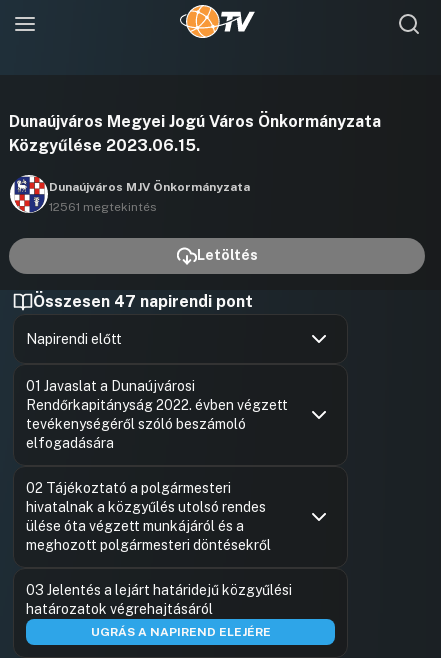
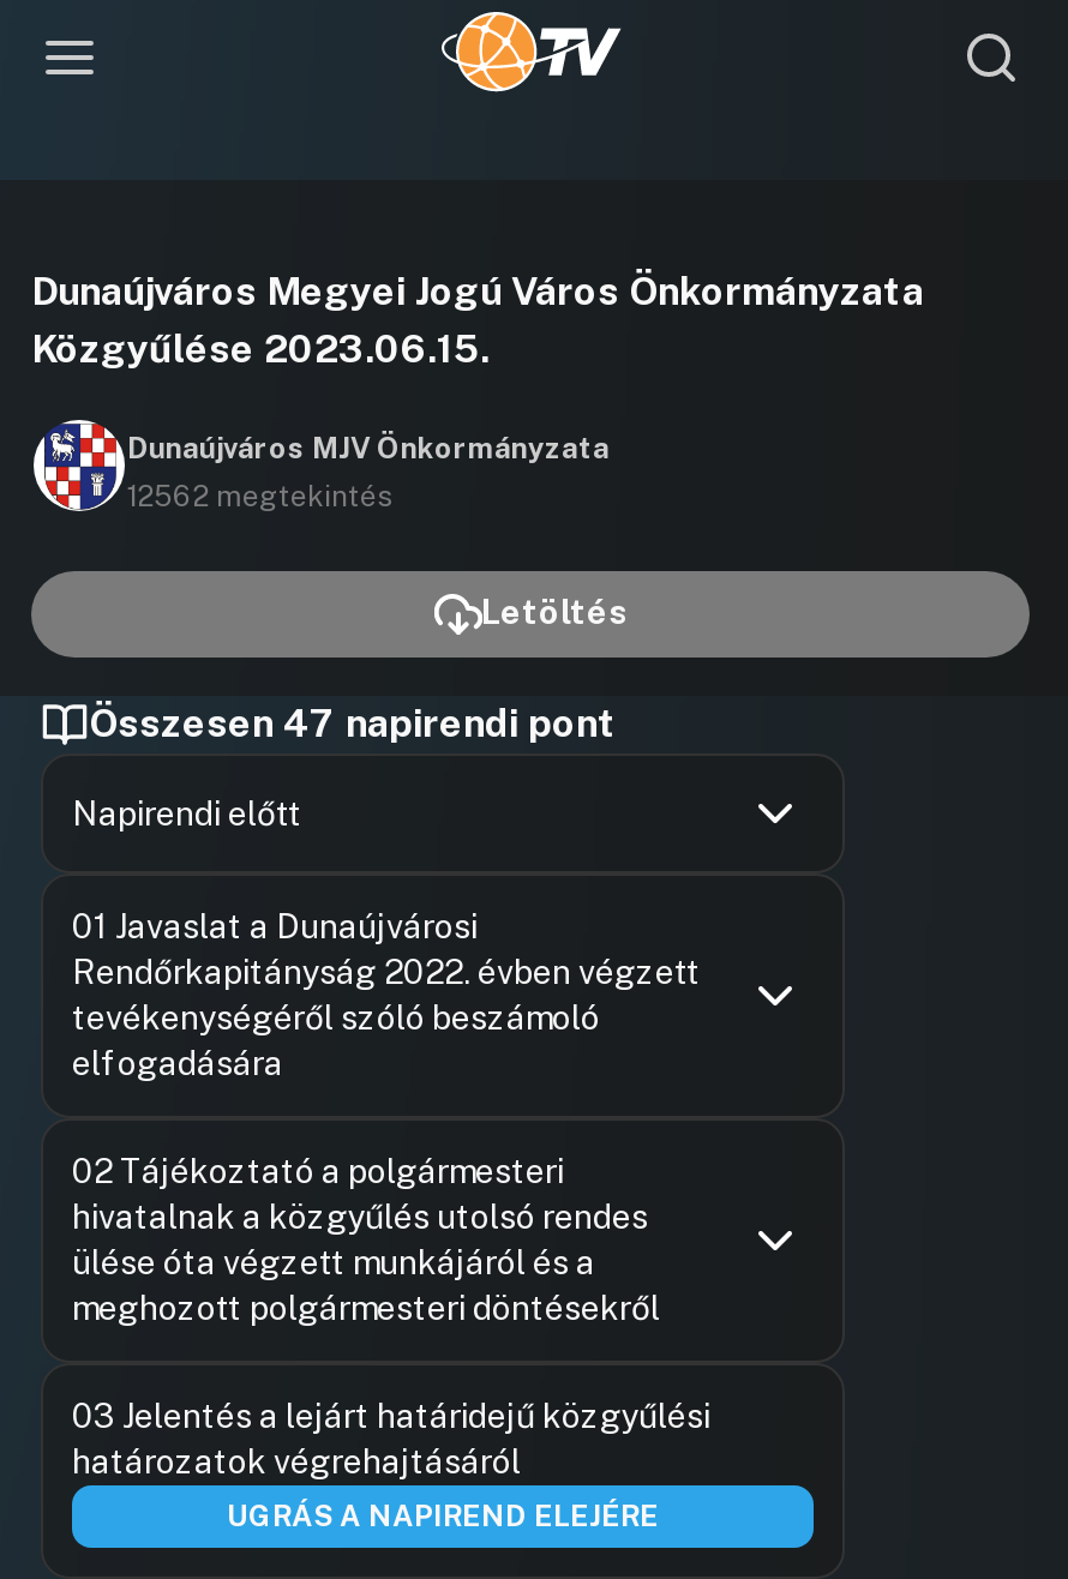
[49,200,157,214] 12561 megtekintés -> [127,481,394,514] 12562 megtekintés

